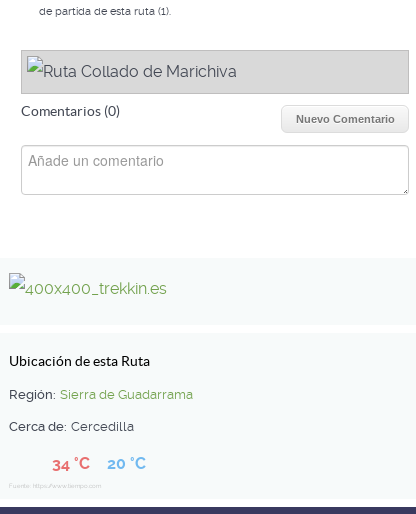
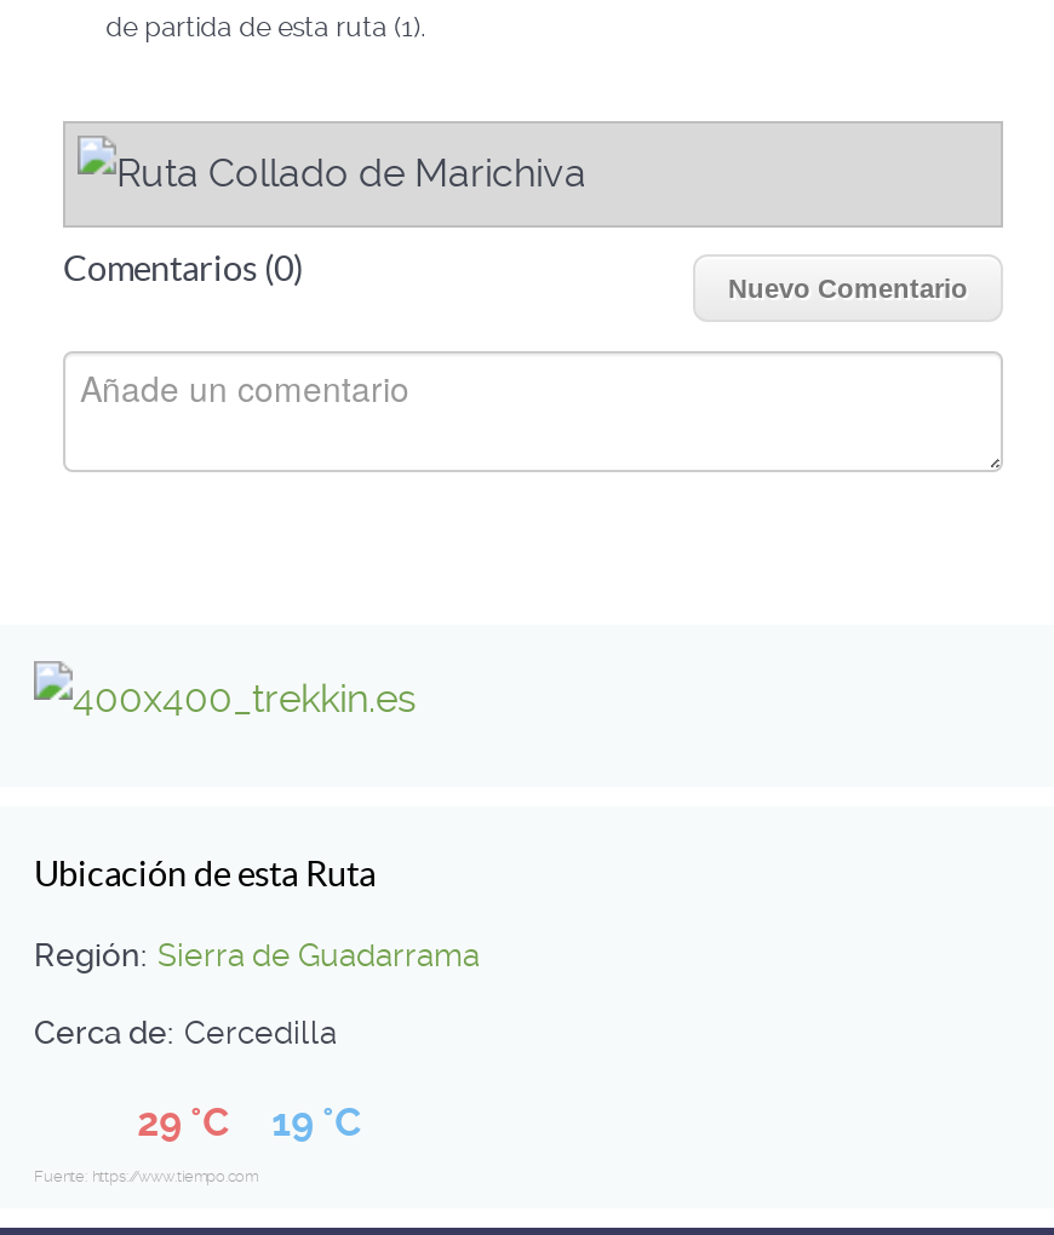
[52,454,90,473] 34 °C -> [137,1100,229,1146] 29 °C
[107,454,146,473] 20 °C -> [272,1100,362,1146] 19 °C

